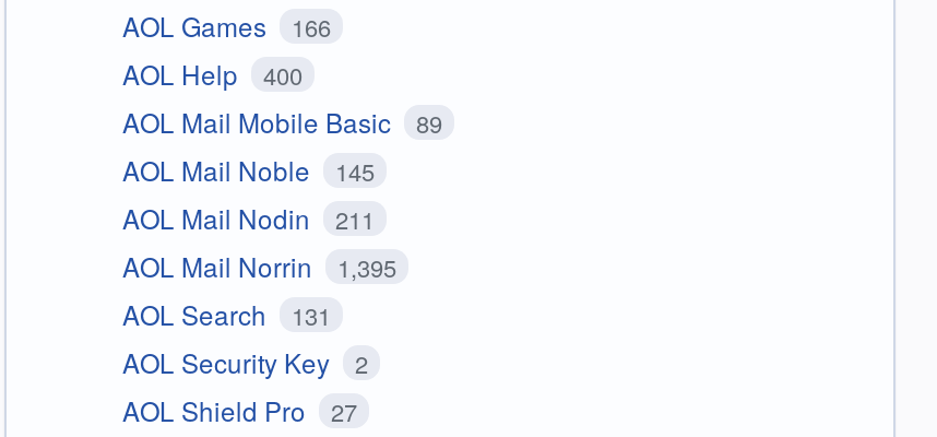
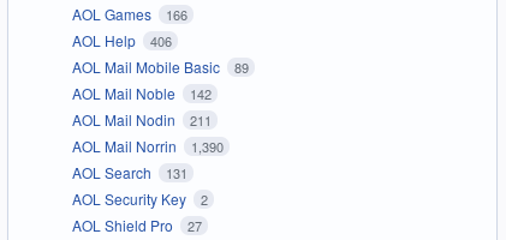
[122,55,303,92] AOL Help 400 -> [72,30,171,51] AOL Help 406
[122,151,375,188] AOL Mail Noble 145 -> [72,83,211,103] AOL Mail Noble 142
[122,247,396,284] AOL Mail Norrin 1,395 -> [72,136,223,156] AOL Mail Norrin 1,390

